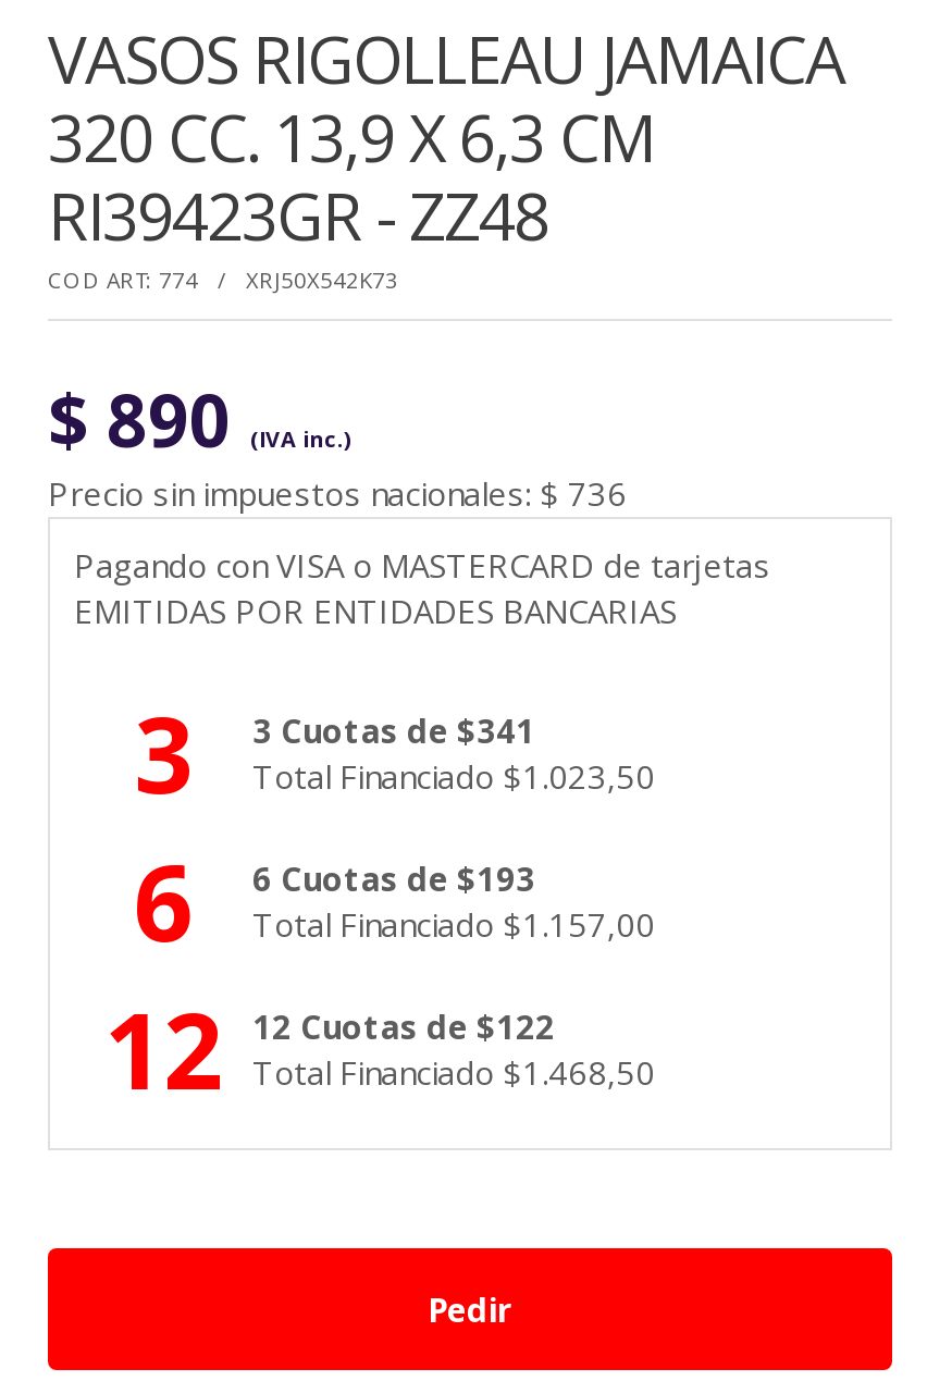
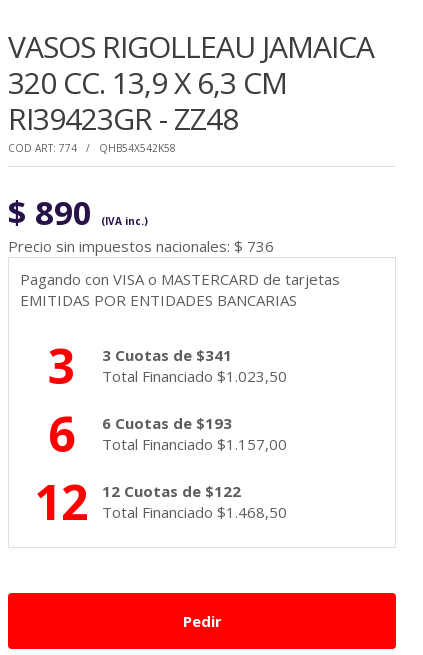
[48,265,398,296] COD ART: 774 / XRJ50X542K73 -> [8,141,176,155] COD ART: 774 / QHB54X542K58

